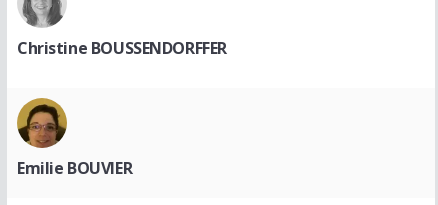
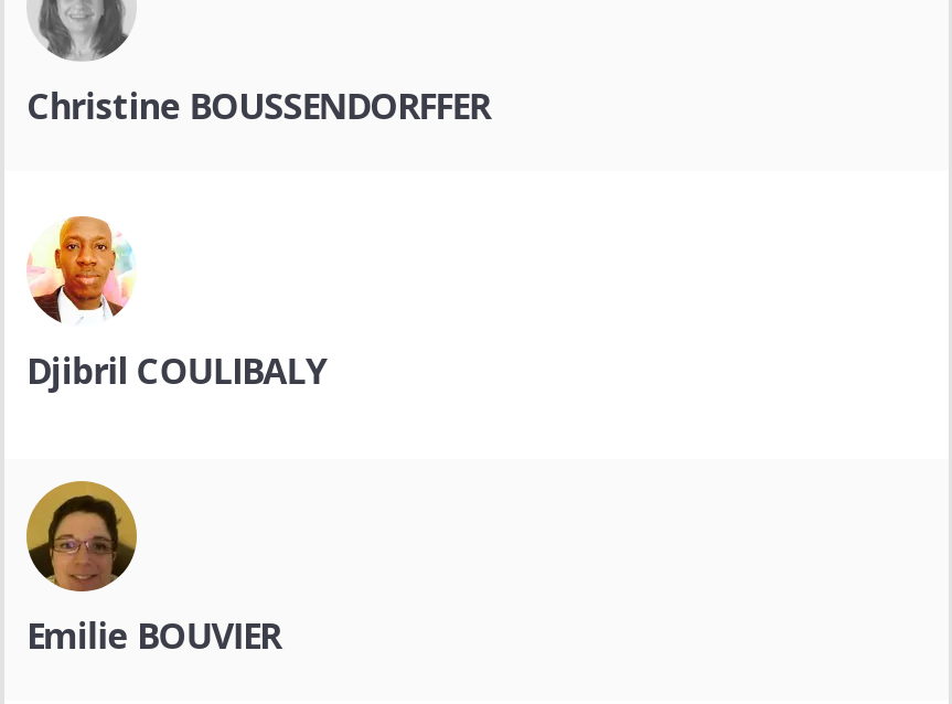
none -> [26,218,326,394] [image] | Djibril COULIBALY

